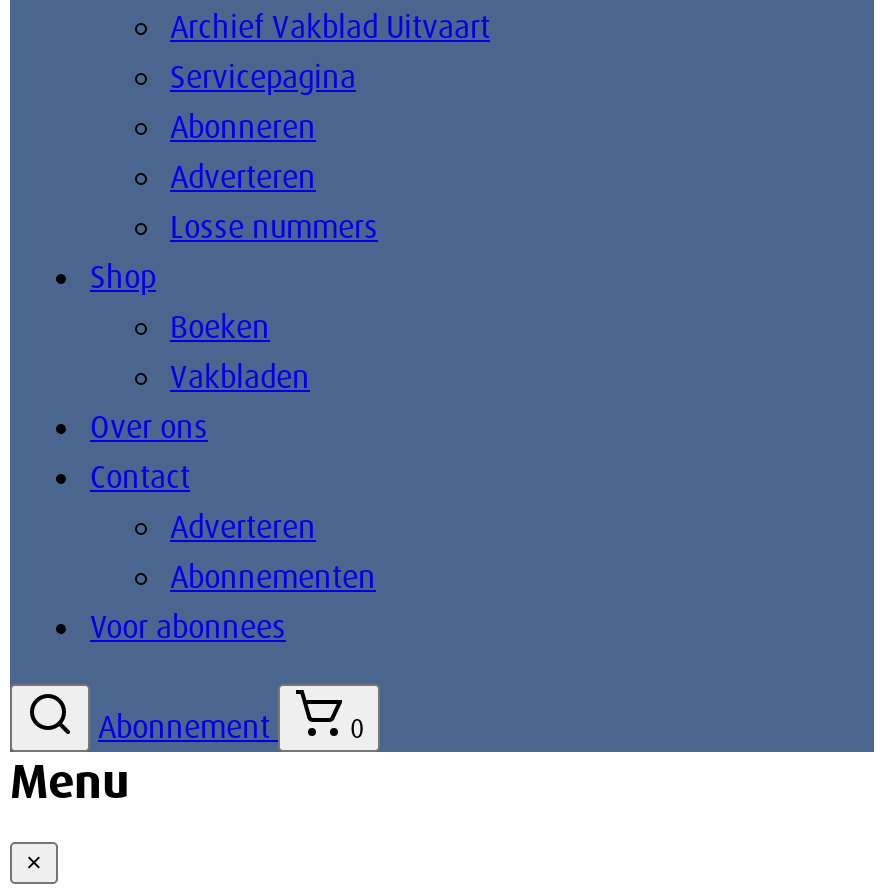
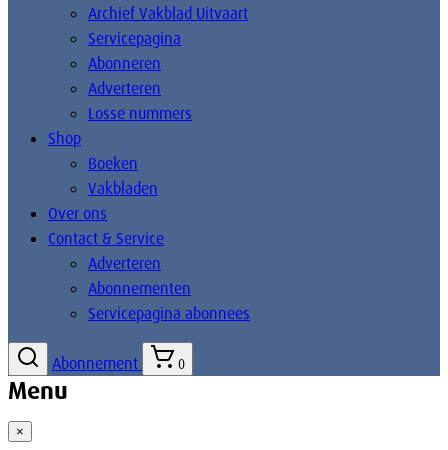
[90,456,190,498] Contact -> [48,228,164,249] Contact & Service
[90,606,286,648] Voor abonnees -> [88,303,250,324] Servicepagina abonnees

